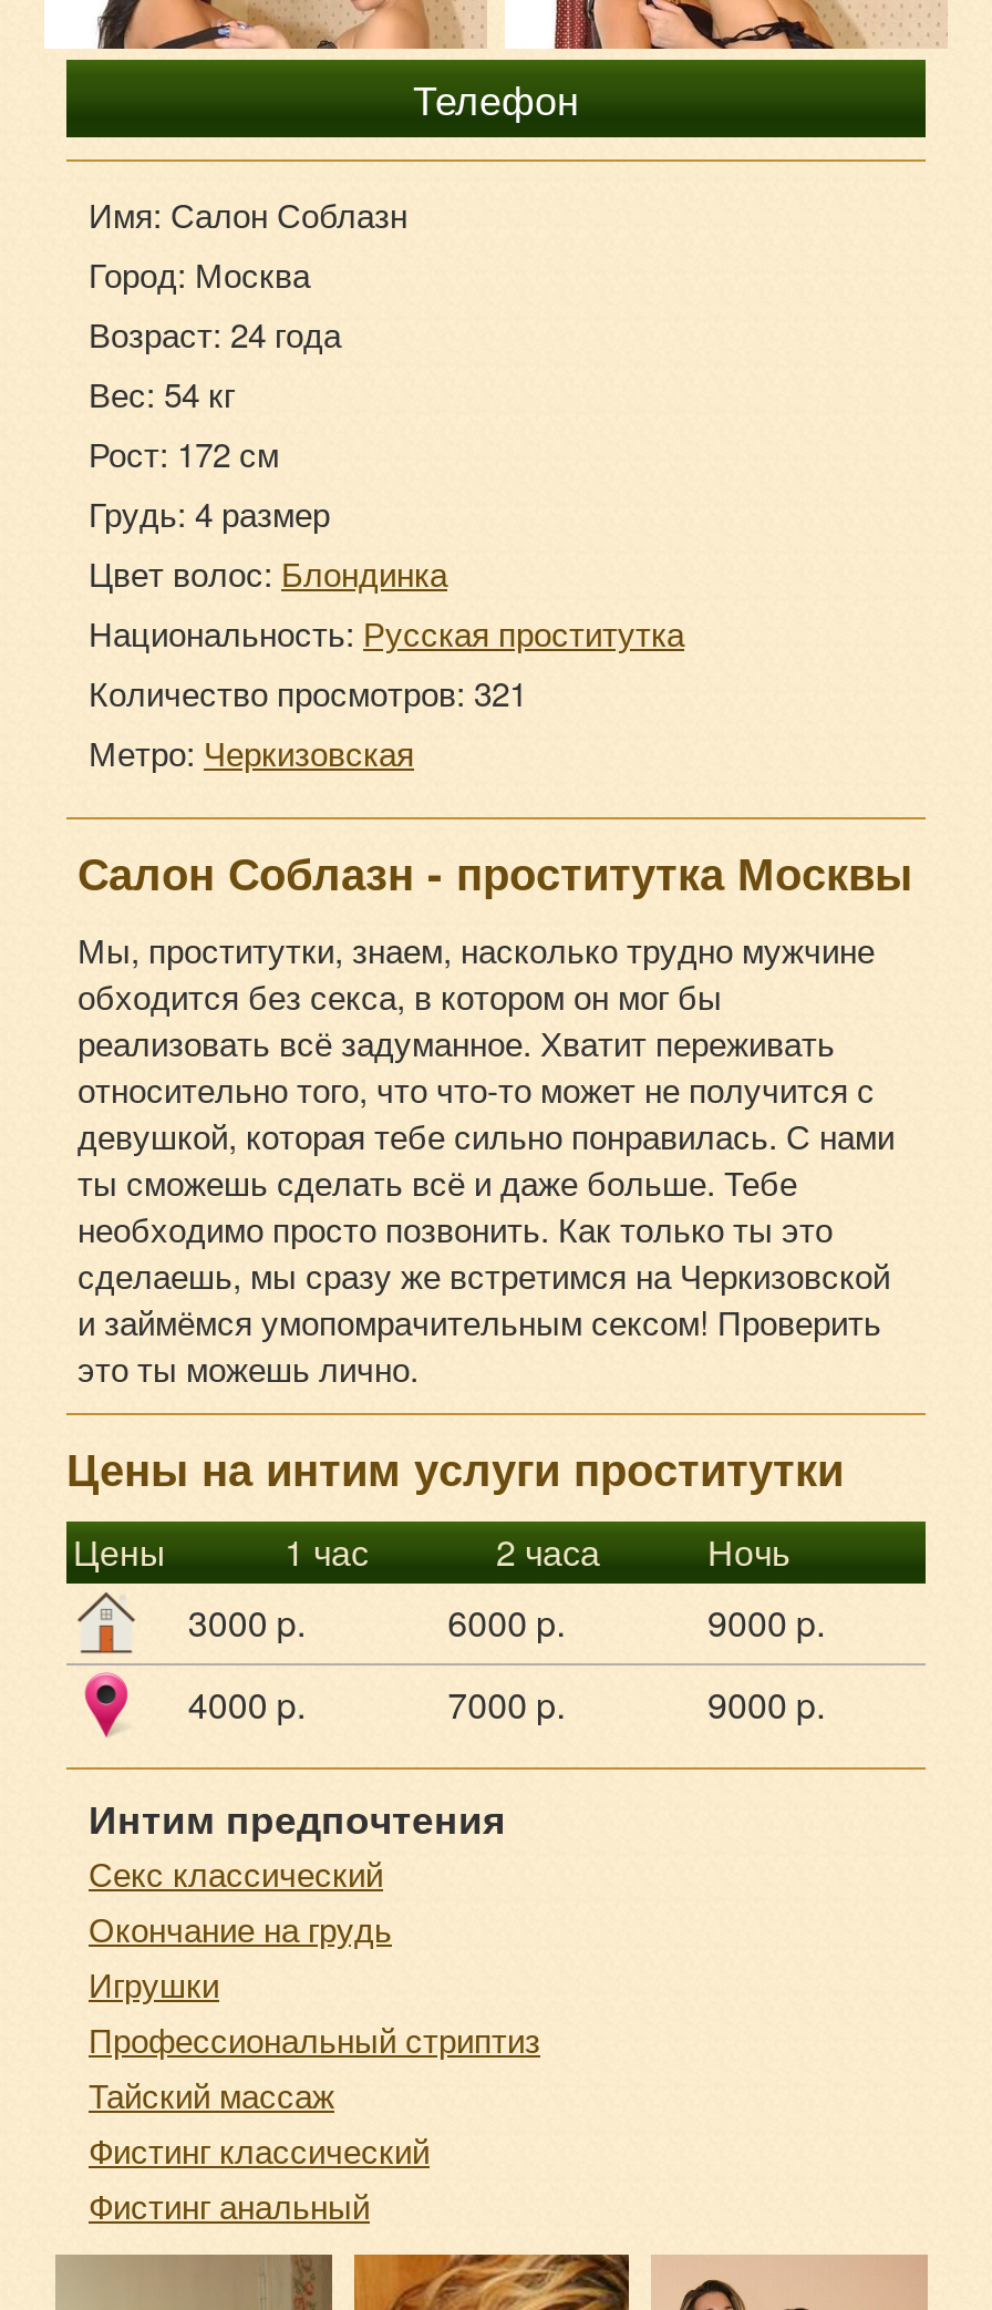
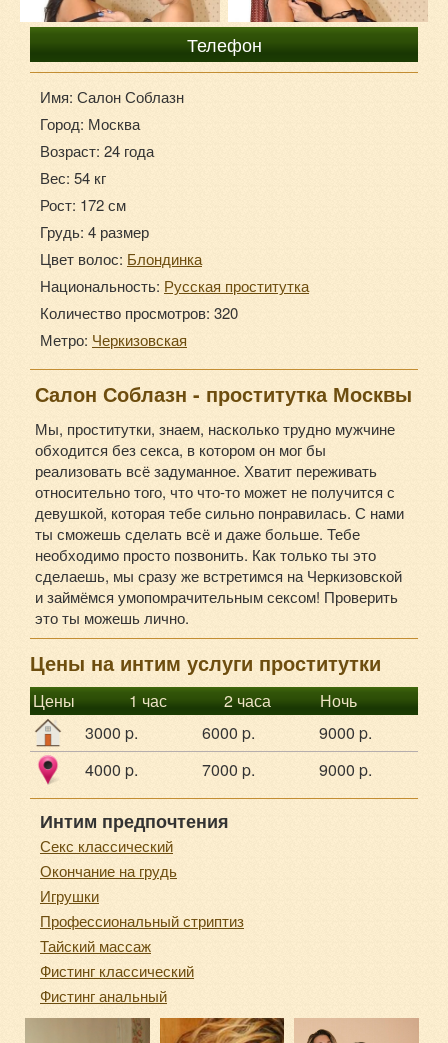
[89,669,527,715] Количество просмотров: 321 -> [40,302,238,323] Количество просмотров: 320

